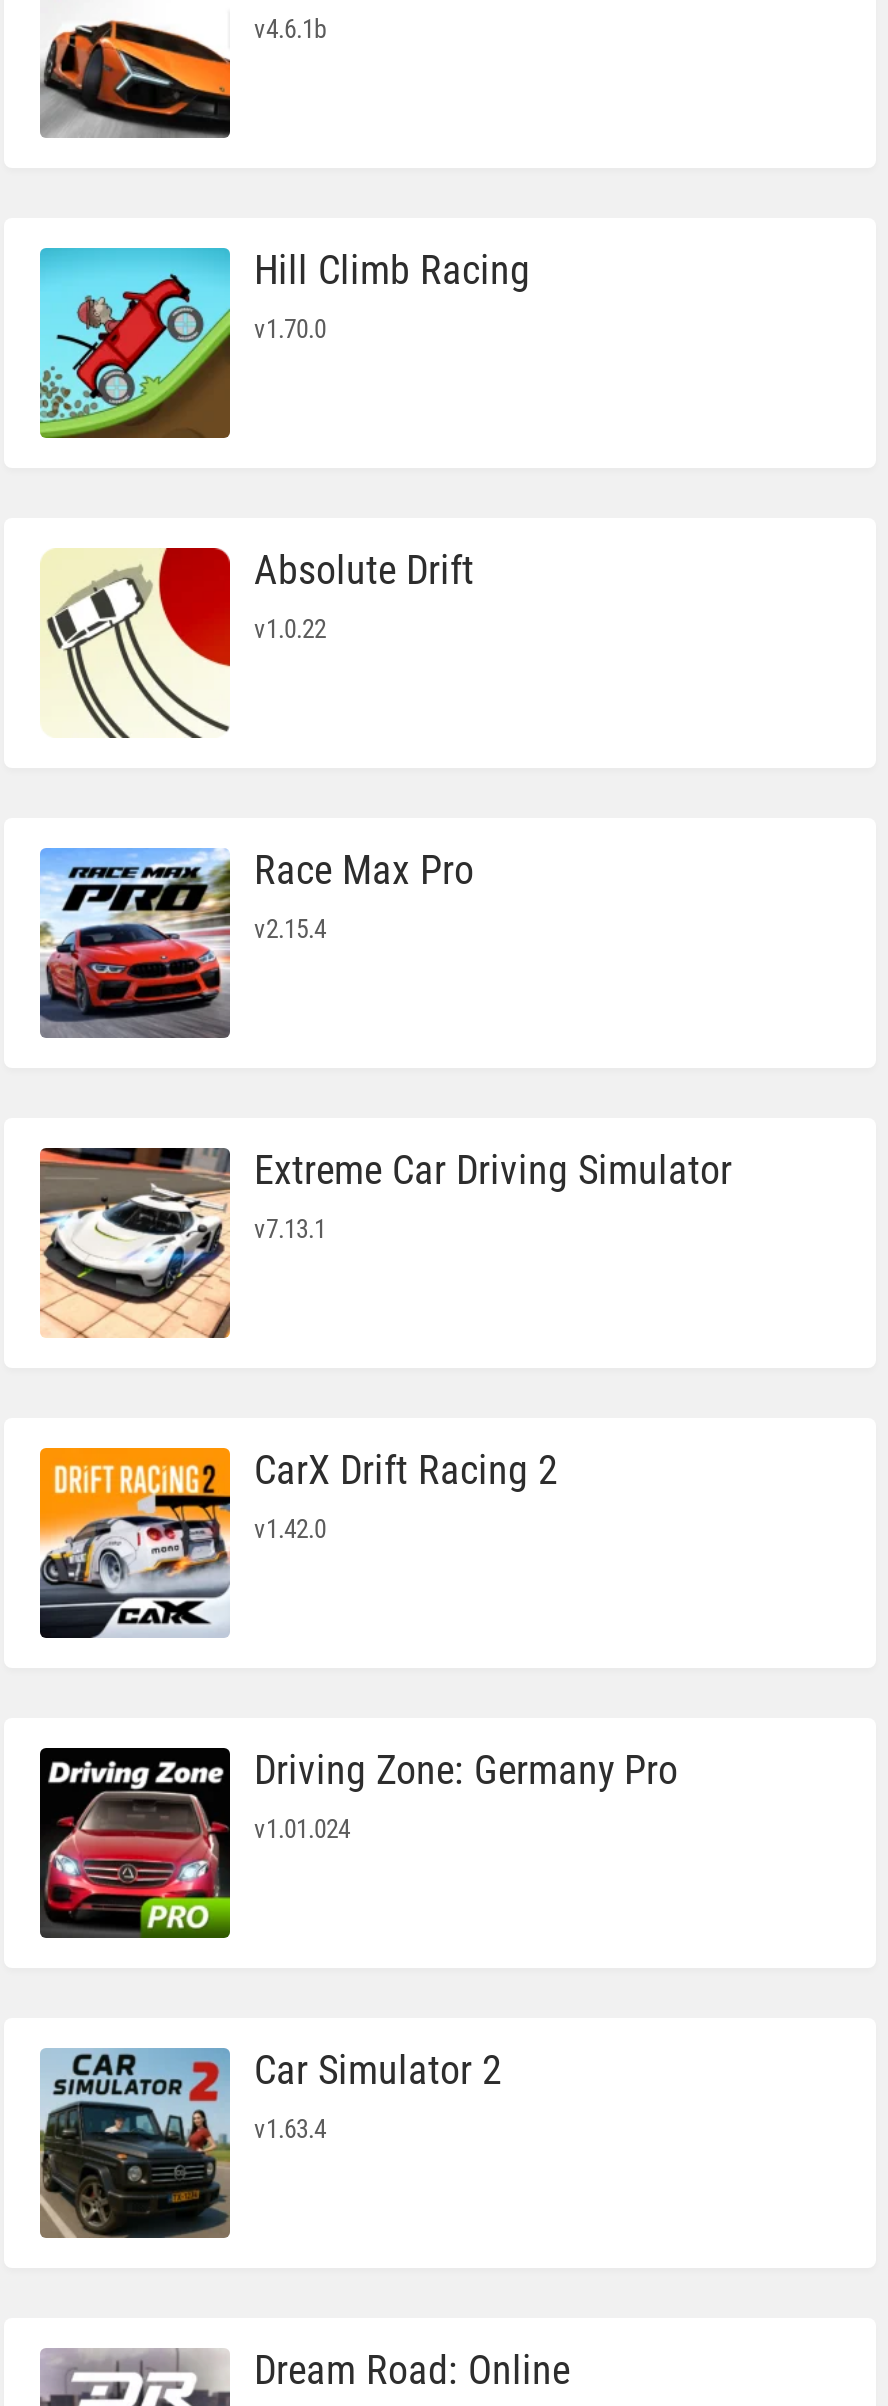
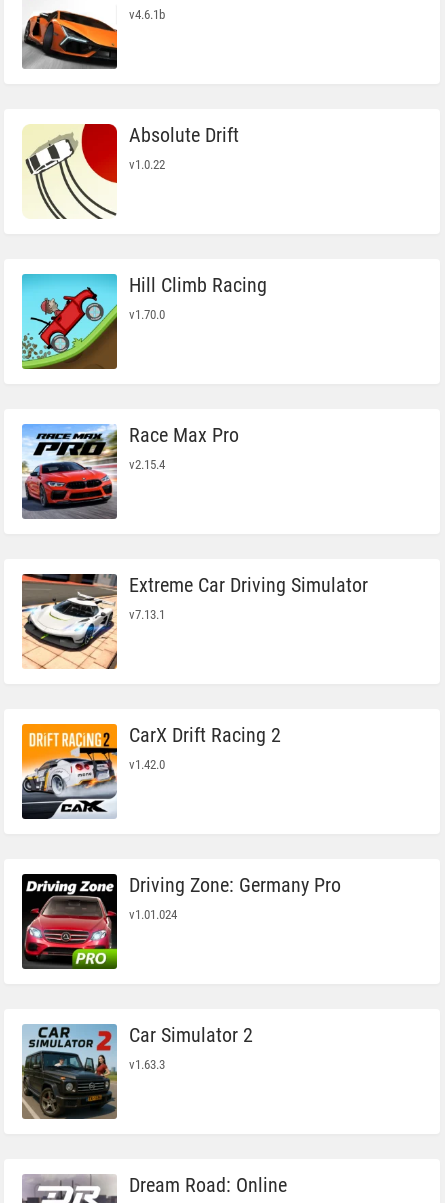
moved [38,246,530,440] -> [21,273,267,370]: [image] | Hill Climb Racing | v1.70.0
moved [42,546,474,740] -> [23,123,239,220]: [image] | Absolute Drift | v1.0.22
[254,2114,326,2144] v1.63.4 -> [129,1057,165,1072] v1.63.3

